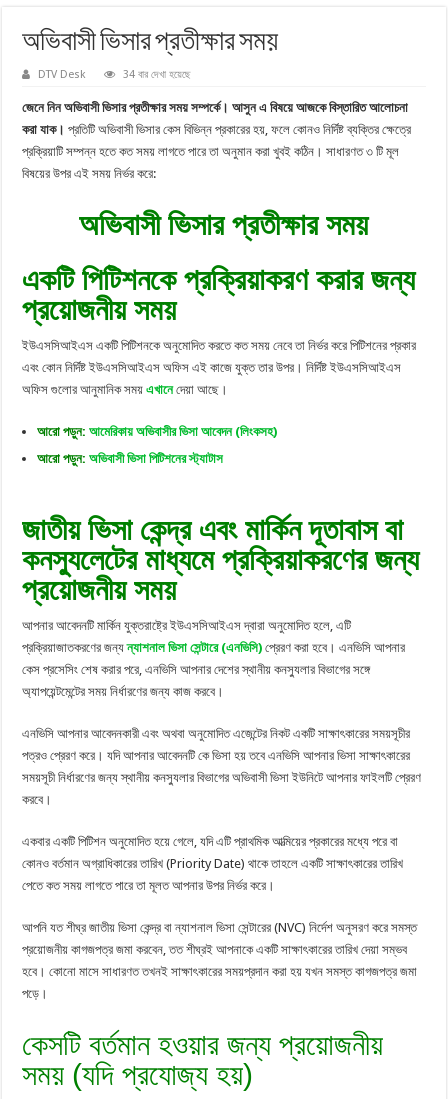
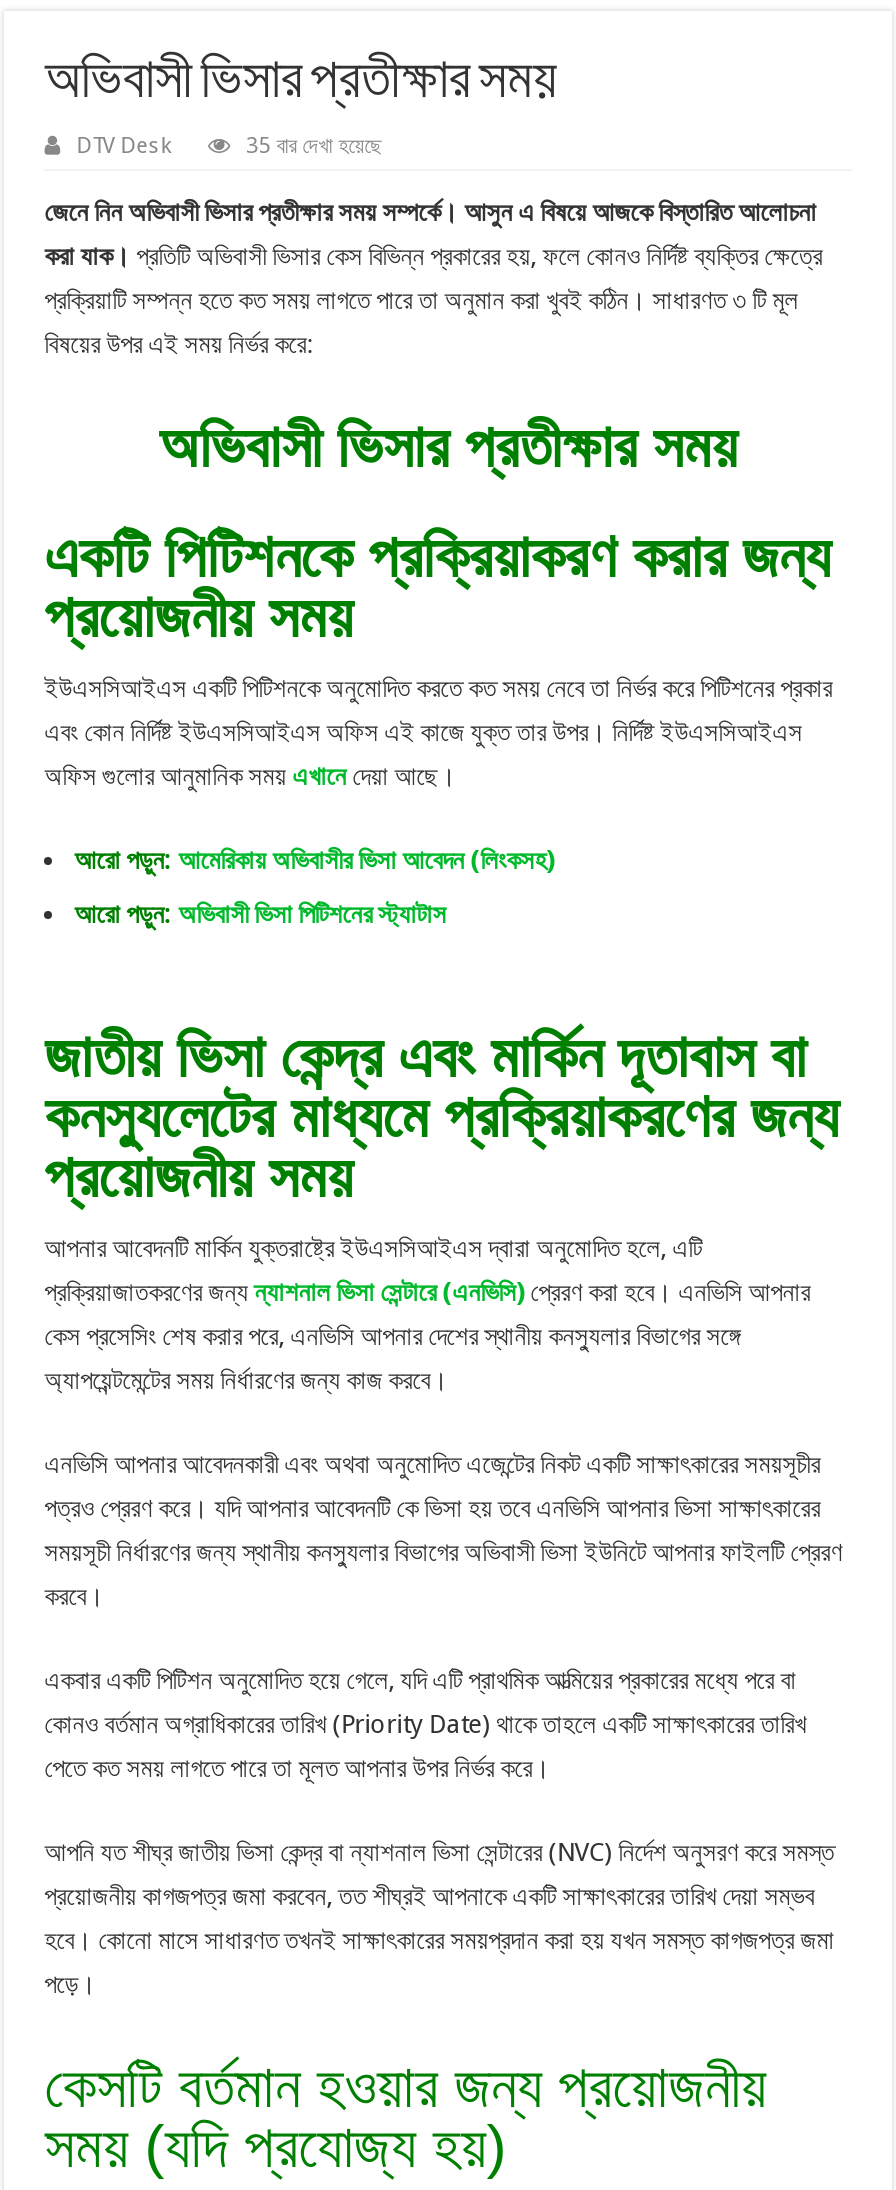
[123,68,191,81] 34 বার দেখা হয়েছে -> [246,133,382,159] 35 বার দেখা হয়েছে

